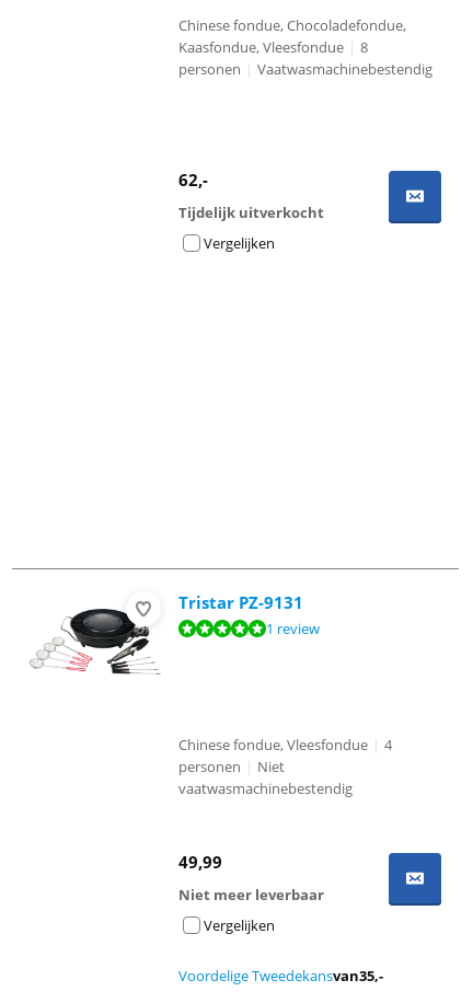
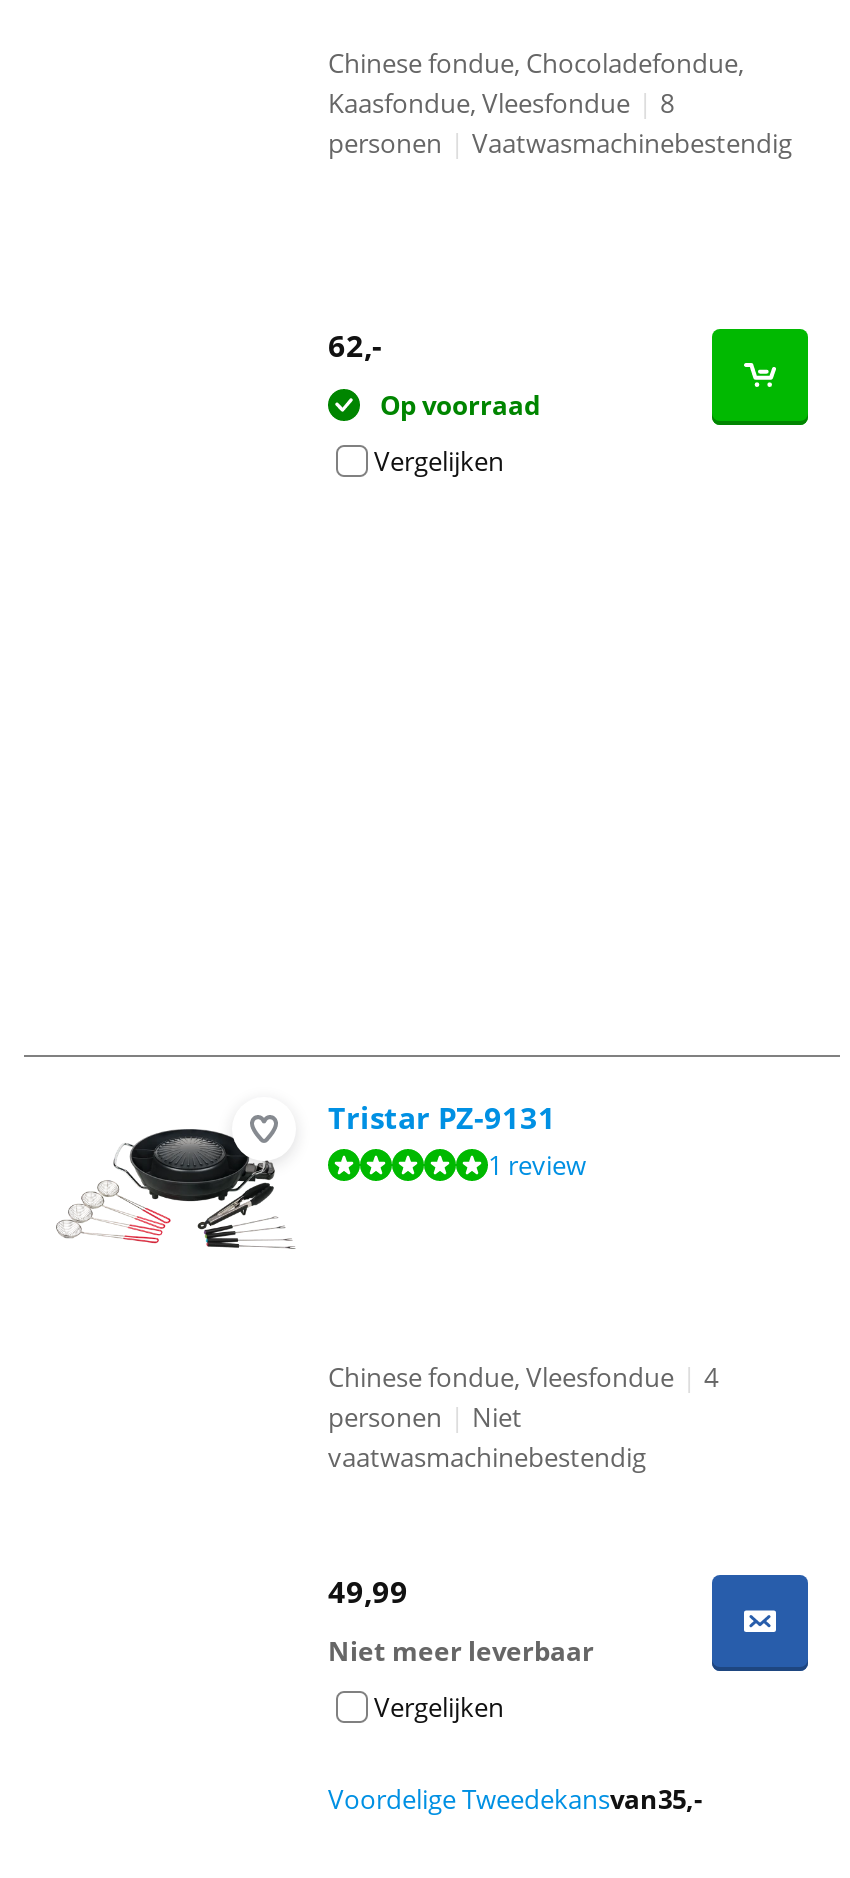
[388,170,442,224] [image] -> [710,327,810,427] [image]
[178,202,324,222] Tijdelijk uitverkocht -> [380,387,540,423] Op voorraad

